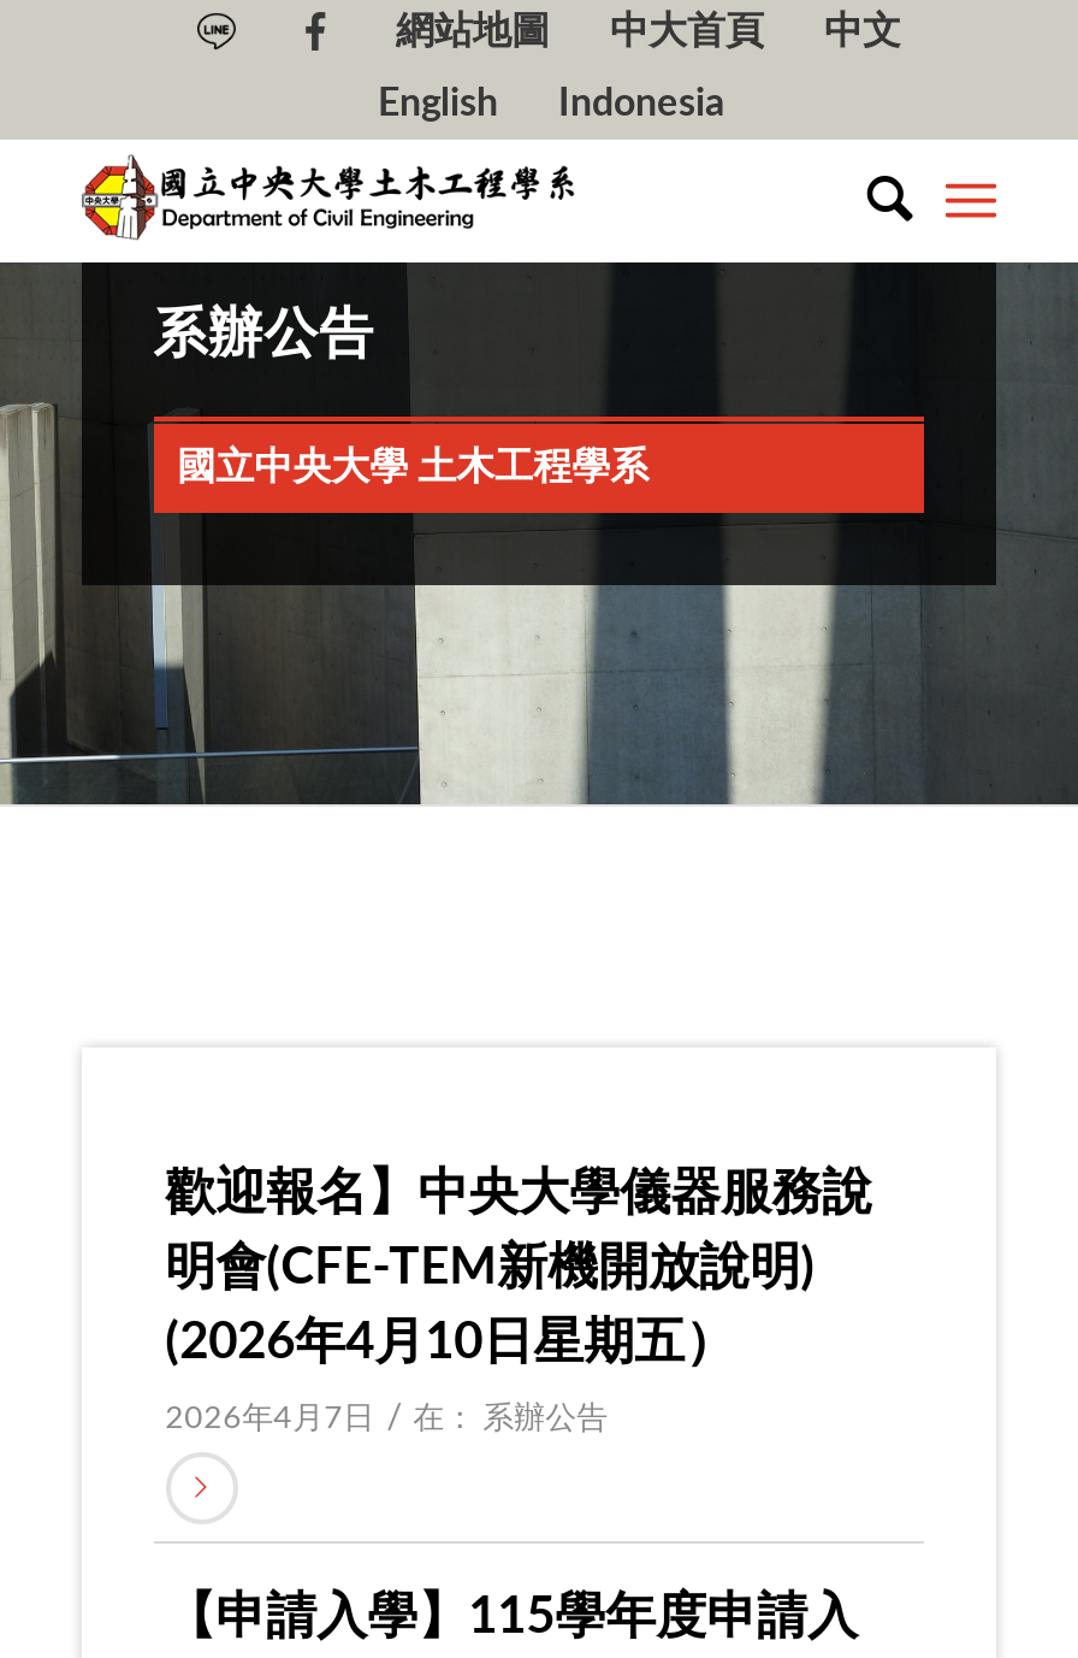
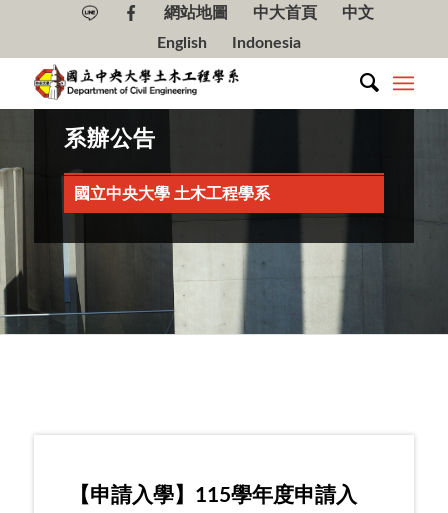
[165,1168,873,1435] 歡迎報名】中央大學儀器服務說 | 明會(CFE-TEM新機開放說明) | (2026年4月10日星期五） | 2026年4月7日 / 在：系辦公告 -> none

